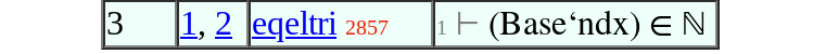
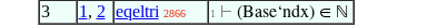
[180,4,389,41] 1, 2 eqeltri 2857 -> [78,2,185,20] 1, 2 eqeltri 2866

